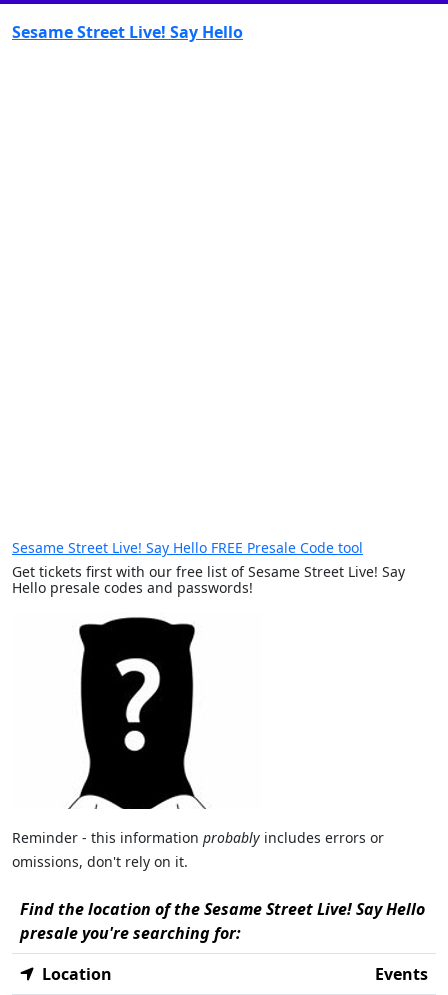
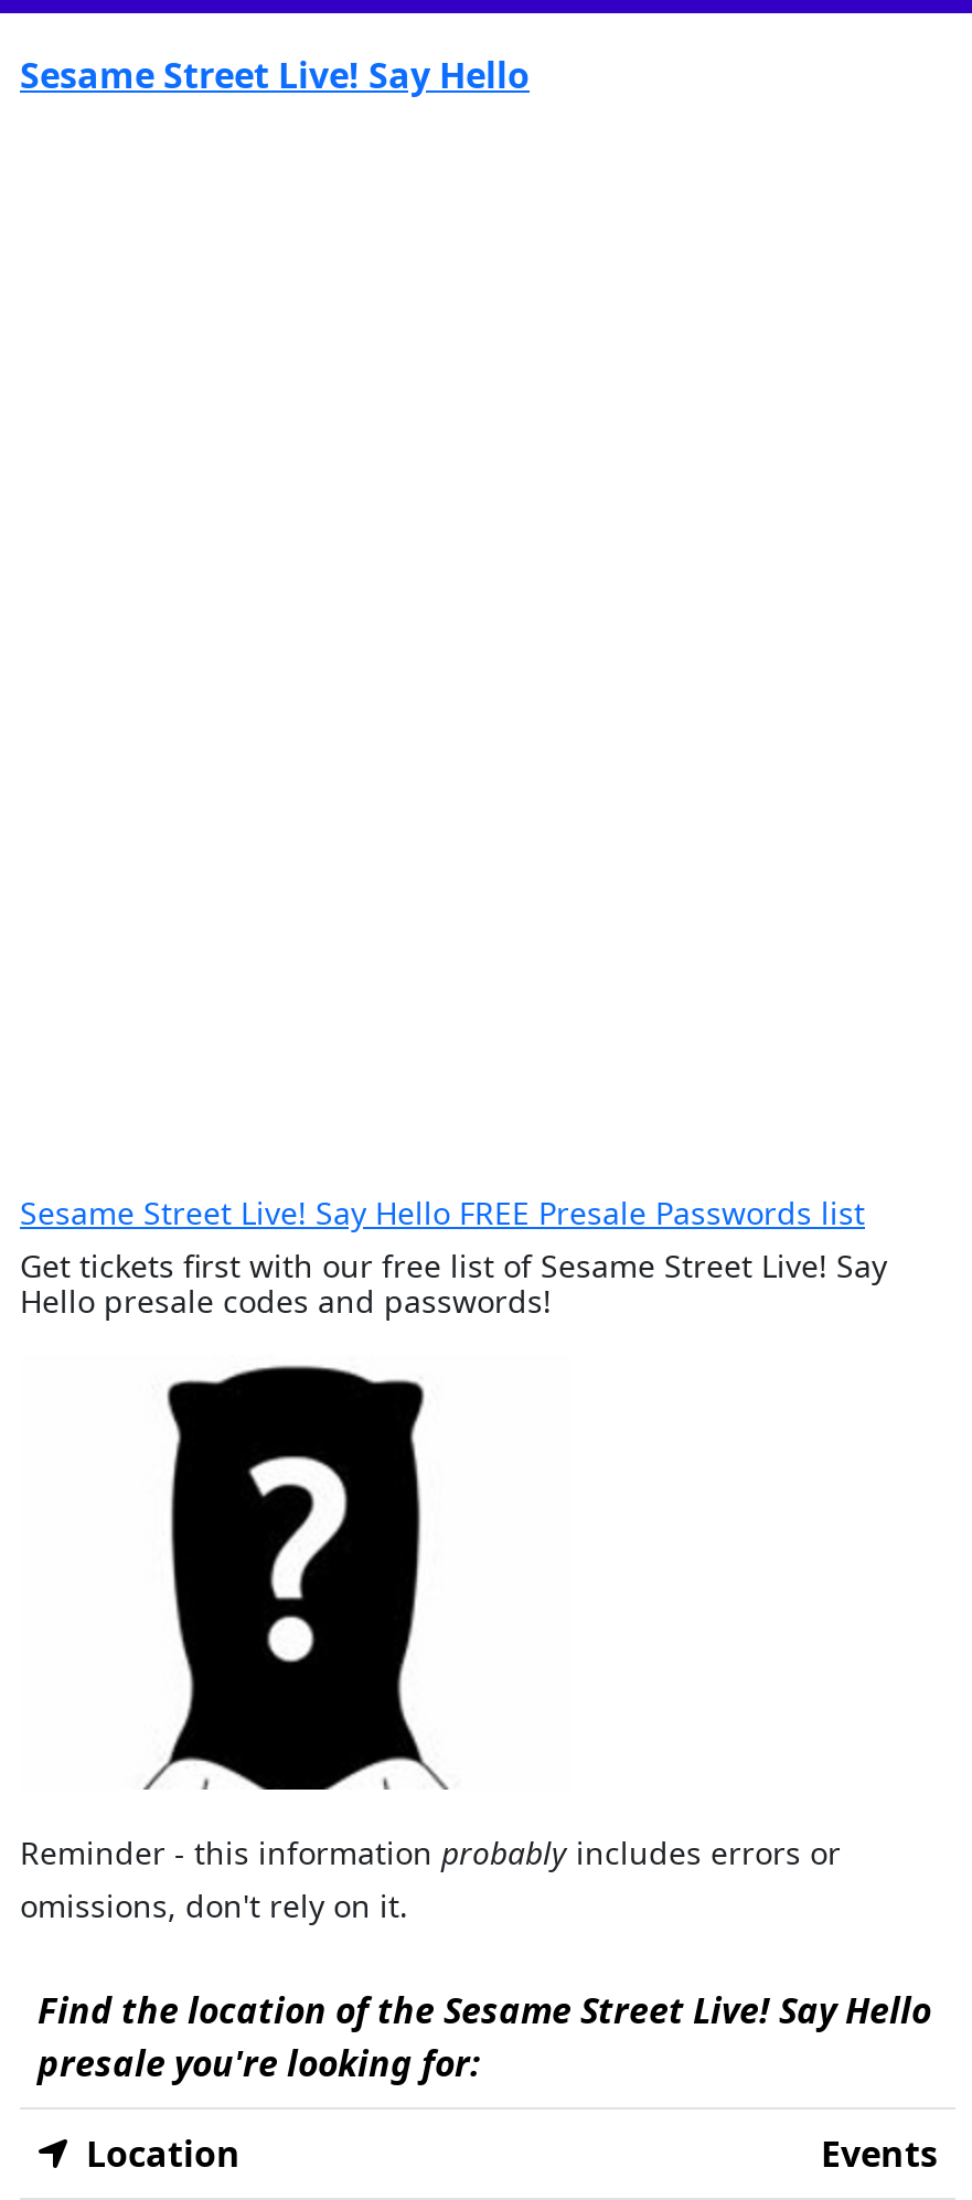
[12,538,363,557] Sesame Street Live! Say Hello FREE Presale Code tool -> [20,1192,865,1234] Sesame Street Live! Say Hello FREE Presale Passwords list
[20,922,241,944] presale you're searching for: -> [38,2039,481,2087] presale you're looking for:

